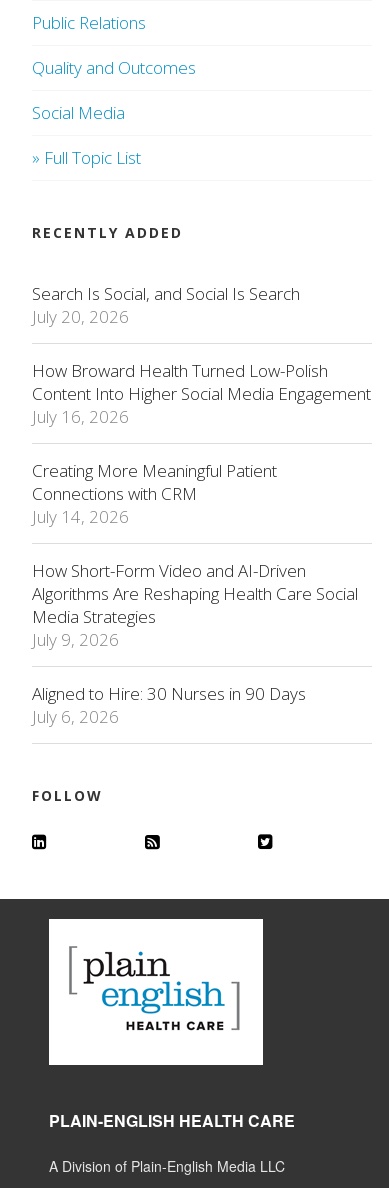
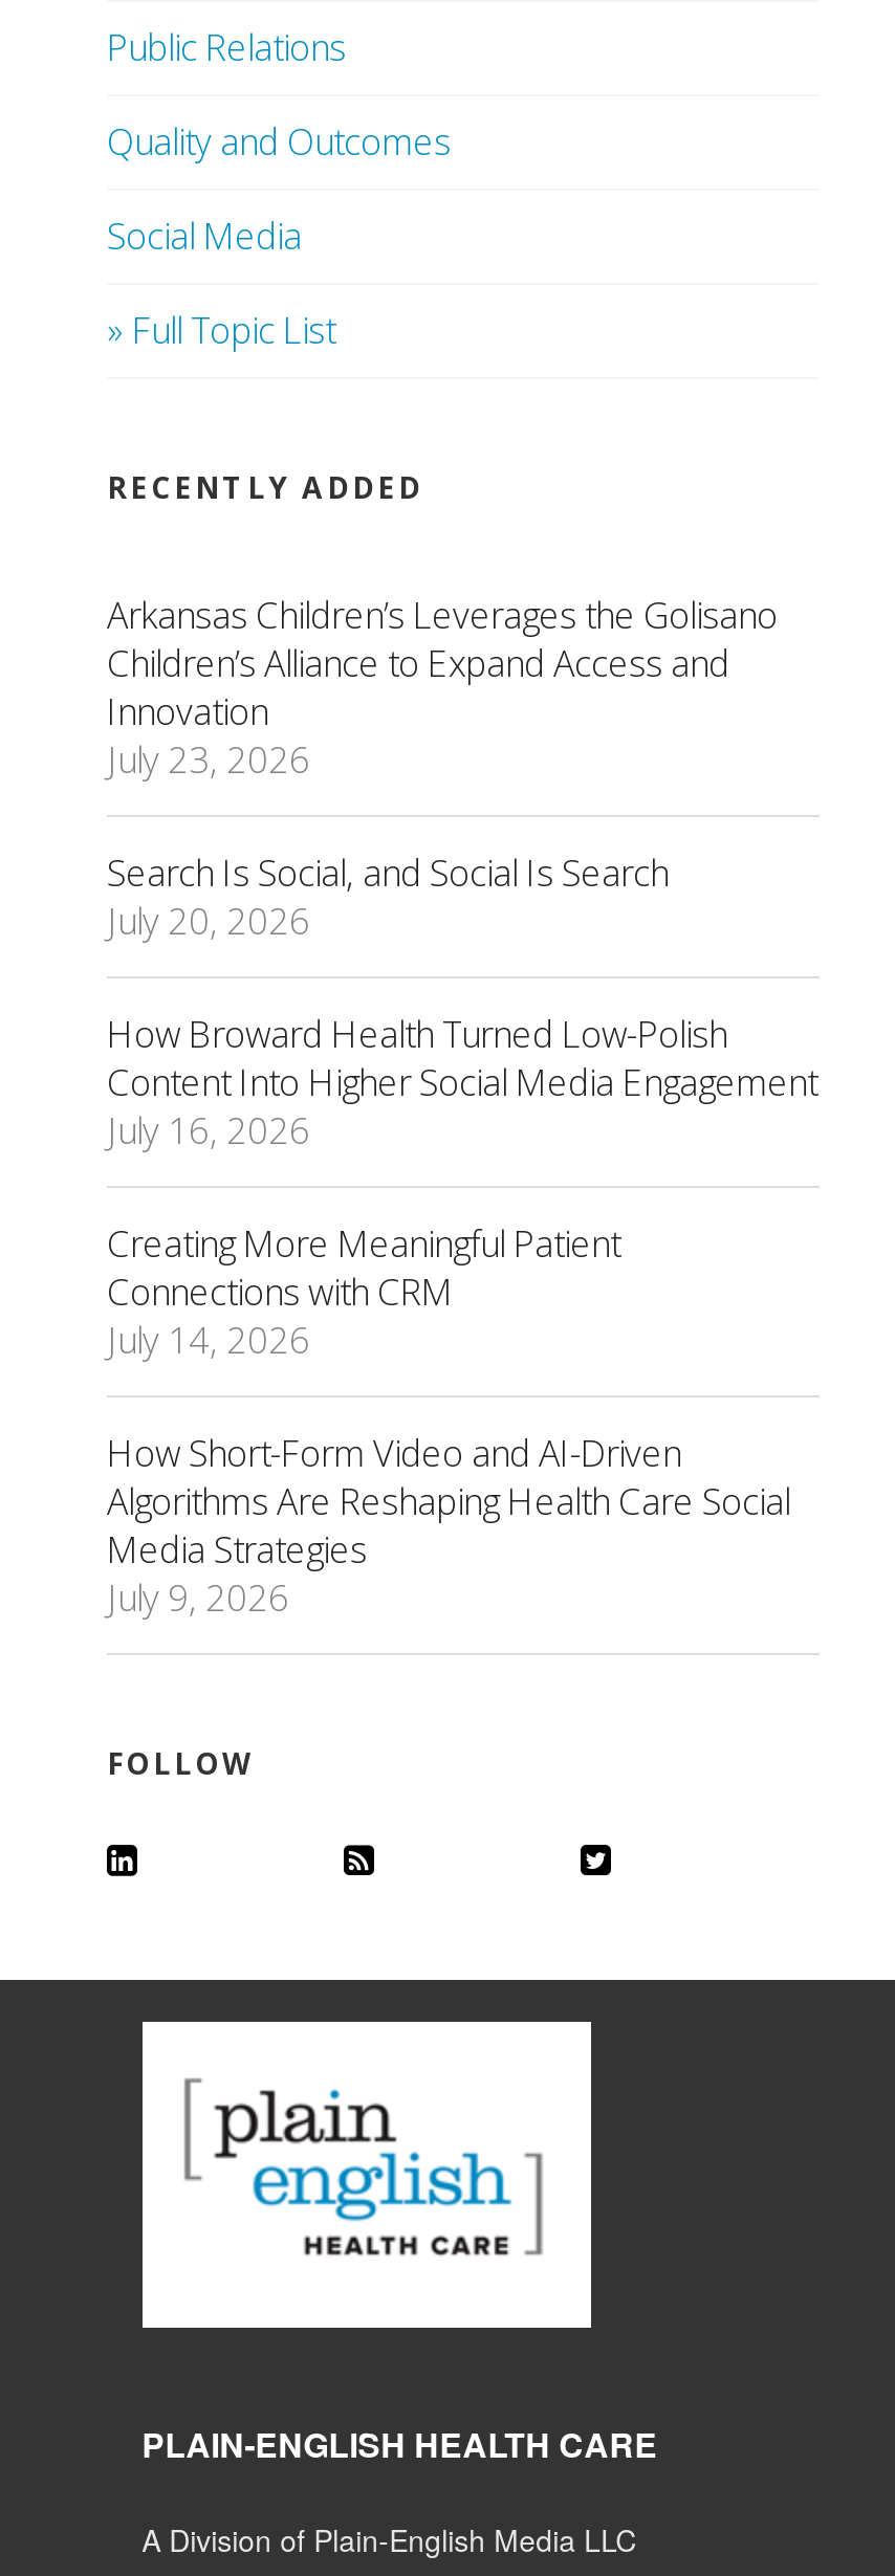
none -> [107,592,778,785] Arkansas Children’s Leverages the Golisano | Children’s Alliance to Expand Access and | Innovation | July 23, 2026
moved [32,282,371,651] -> [107,850,817,1623]: Search Is Social, and Social Is Search | July 20, 2026 | How Broward Health Turned Low-Polish | ... | Media Strategies | July 9, 2026
[32,682,306,728] Aligned to Hire: 30 Nurses in 90 Days | July 6, 2026 -> none

